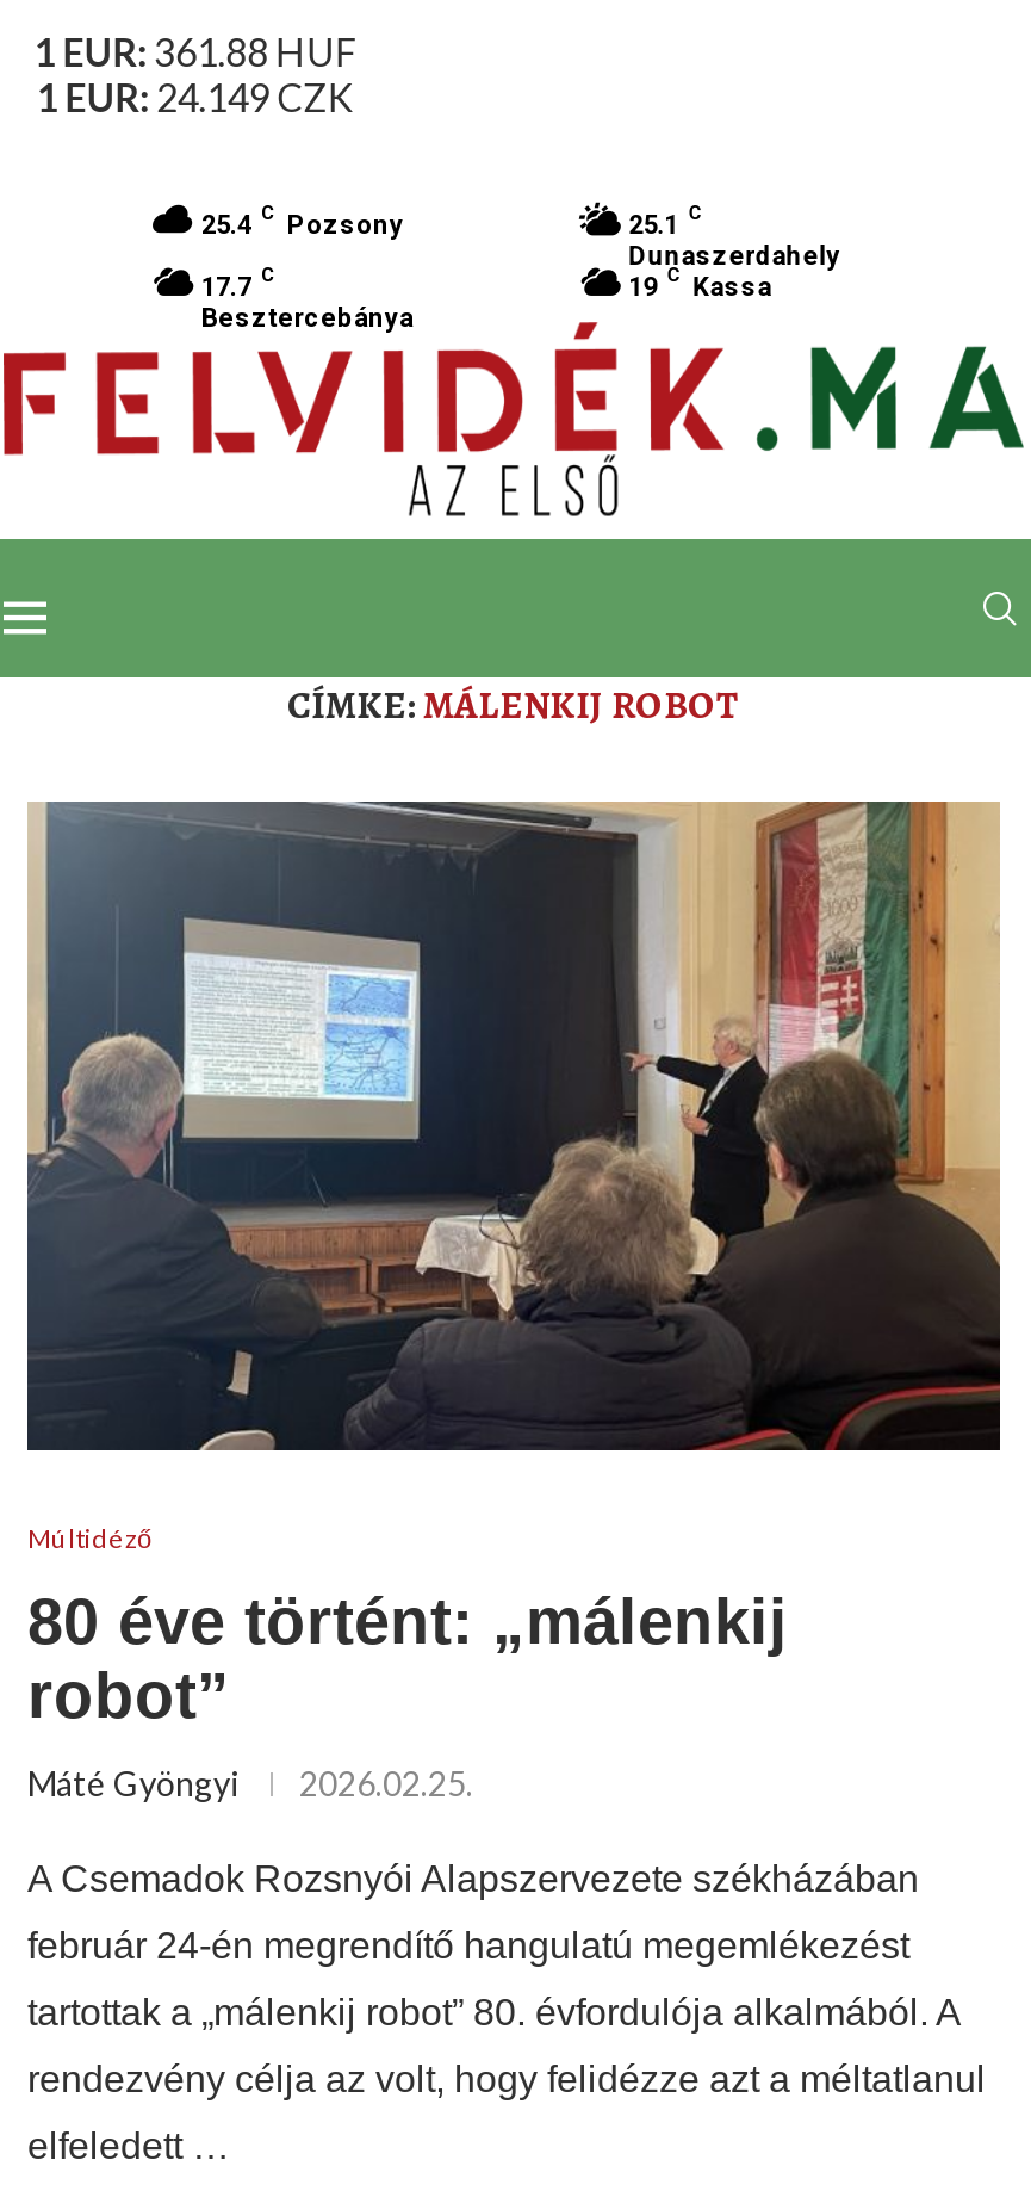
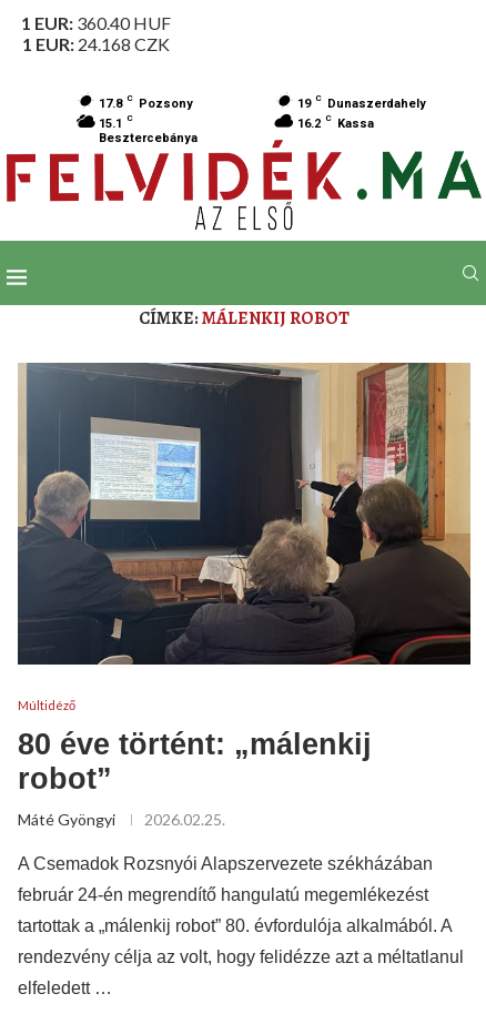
[34,29,356,119] 1 EUR: 361.88 HUF | 1 EUR: 24.149 CZK -> [21,12,171,54] 1 EUR: 360.40 HUF | 1 EUR: 24.168 CZK
[201,203,841,303] 25.4 C Pozsony | 25.1 C | Dunaszerdahely | 17.7 C -> [99,93,426,131] 17.8 C Pozsony | 19 C Dunaszerdahely | 15.1 C
[629,265,772,303] 19 C Kassa -> [298,113,374,131] 16.2 C Kassa

